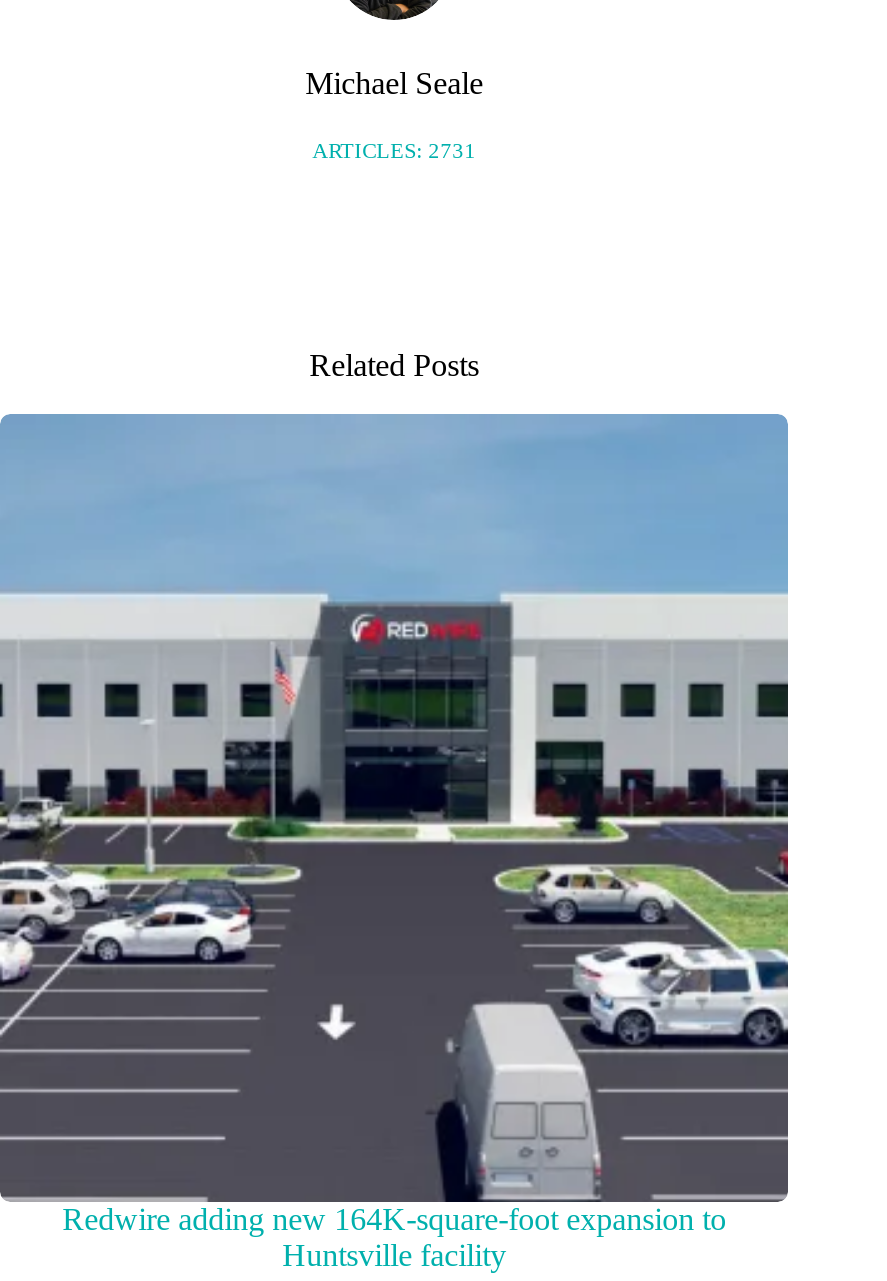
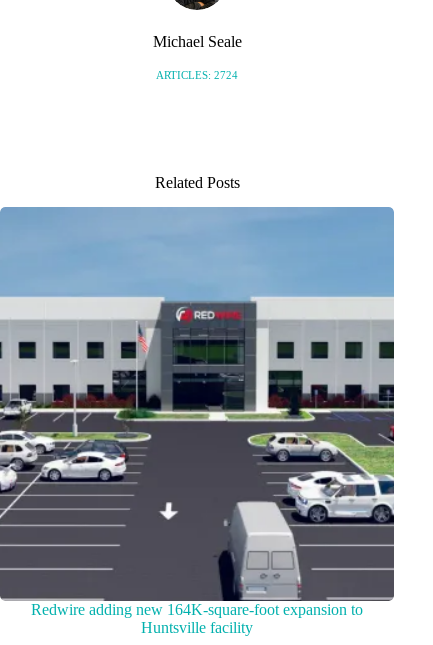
[312,139,476,163] ARTICLES: 2731 -> [156,69,238,81] ARTICLES: 2724

